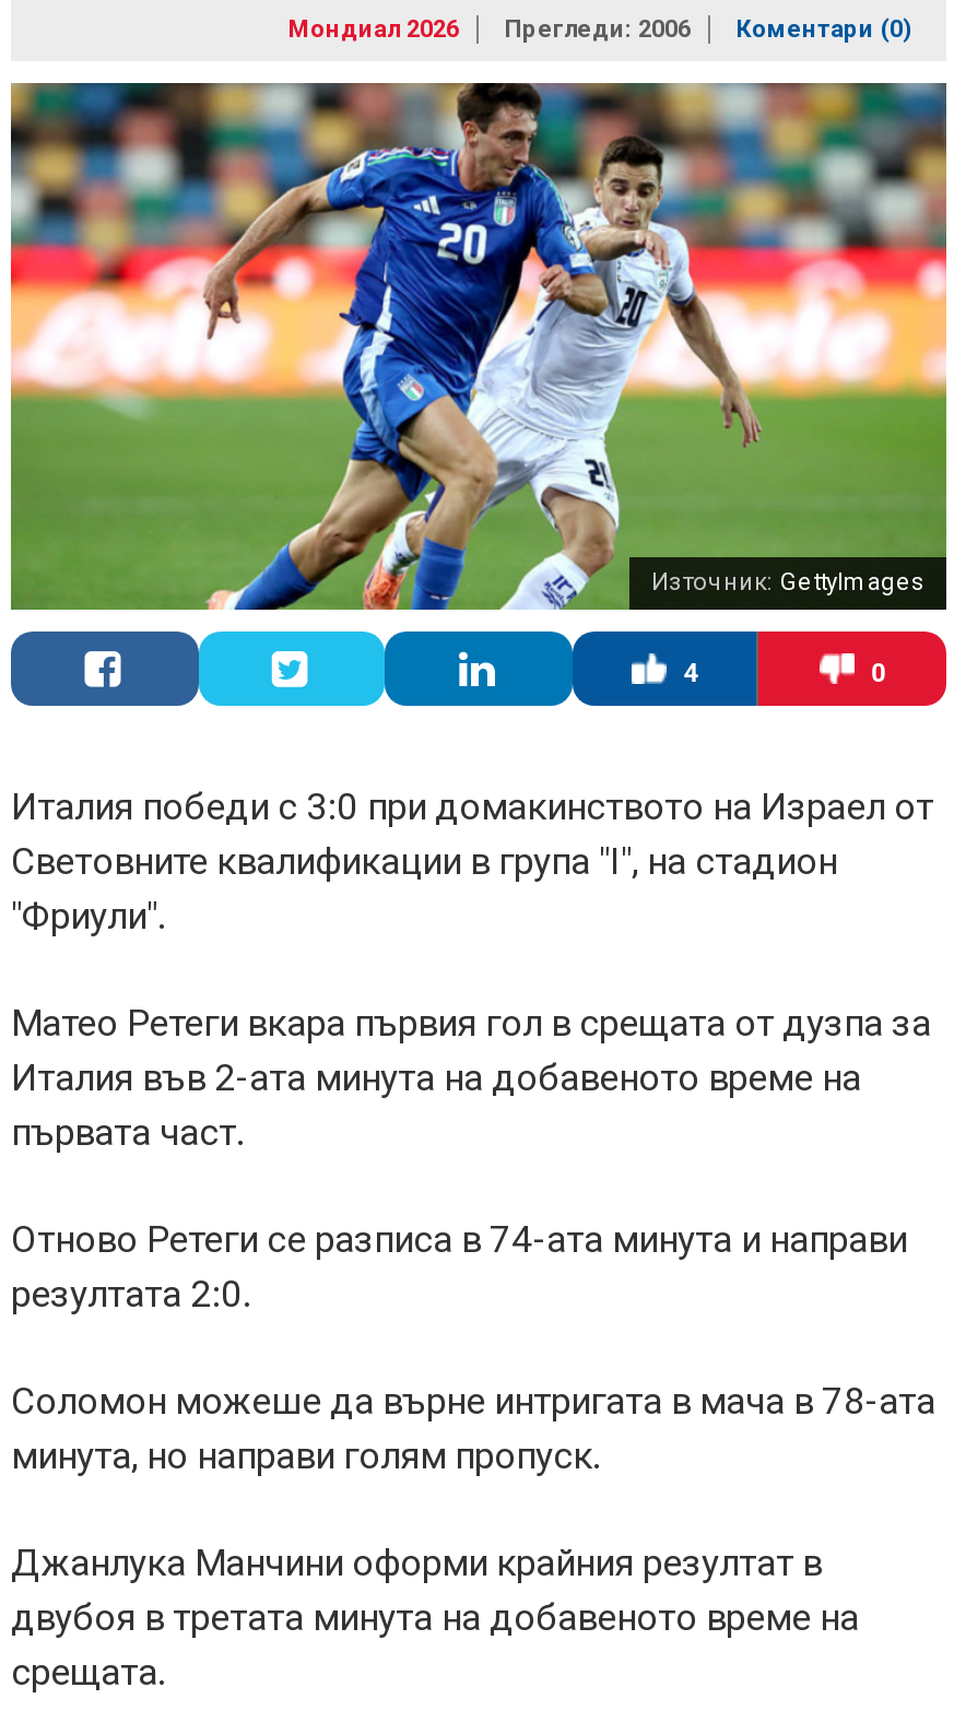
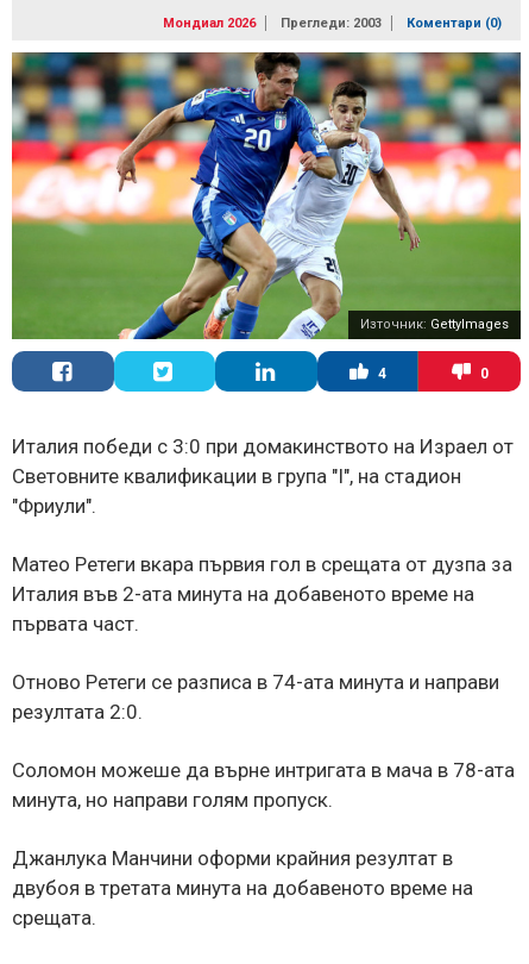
[288,15,911,43] Мондиал 2026 Прегледи: 2006 Коментари (0) -> [163,15,502,31] Мондиал 2026 Прегледи: 2003 Коментари (0)

